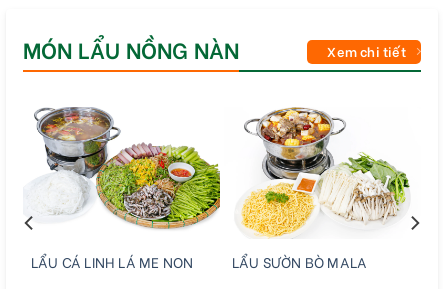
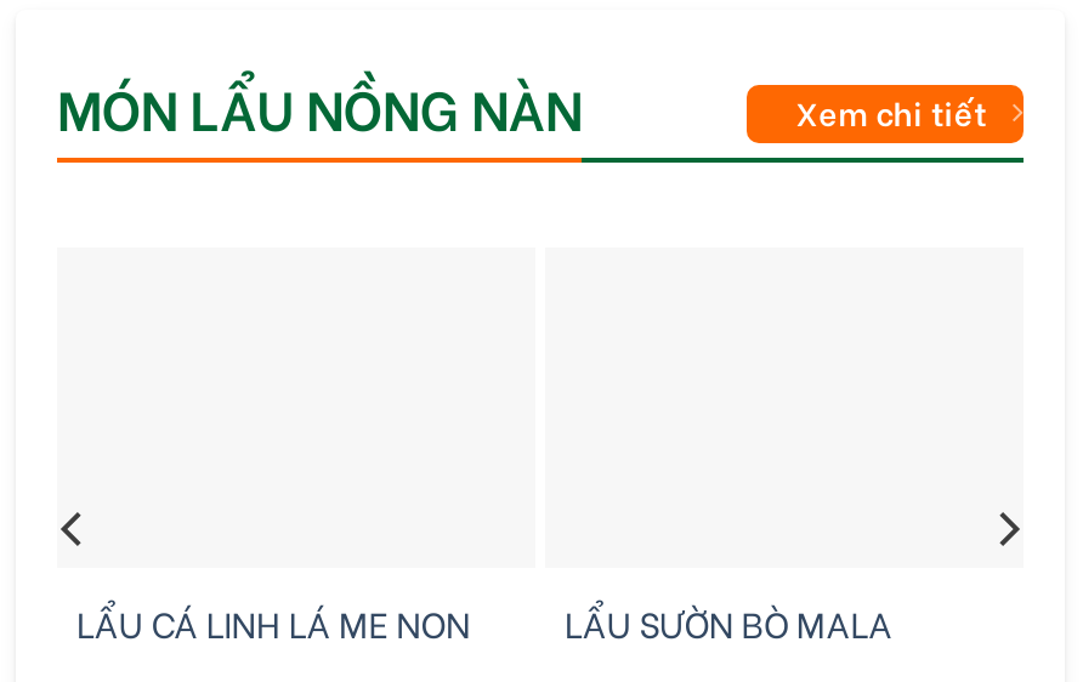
[34,106,221,230] [image] -> none
[241,106,410,238] [image] -> none

